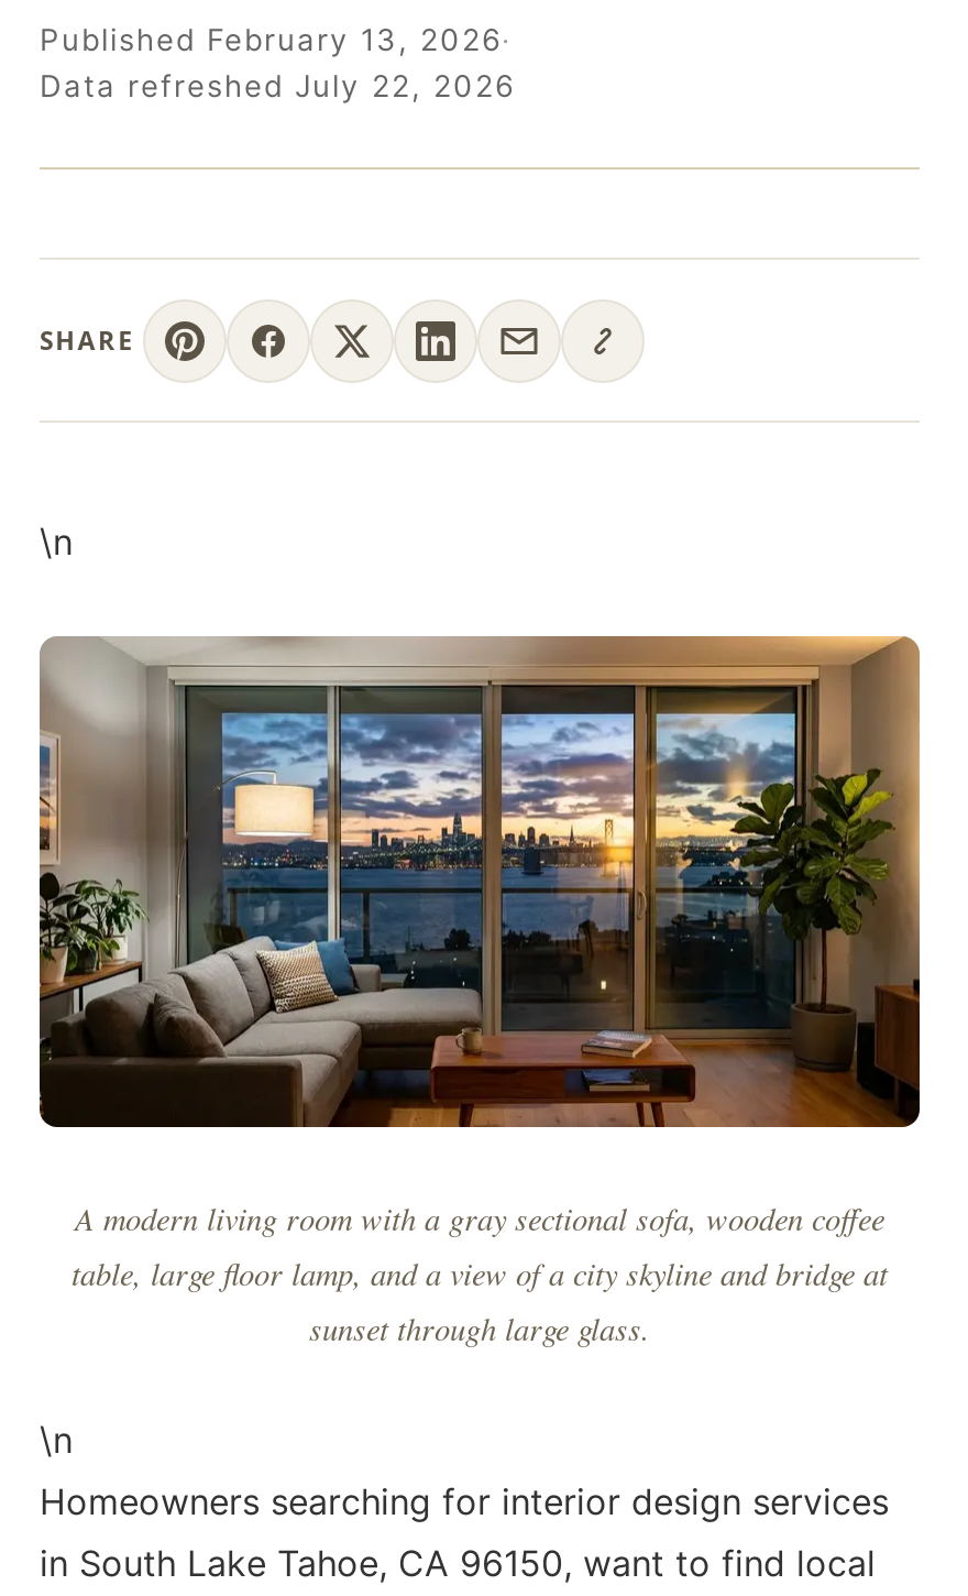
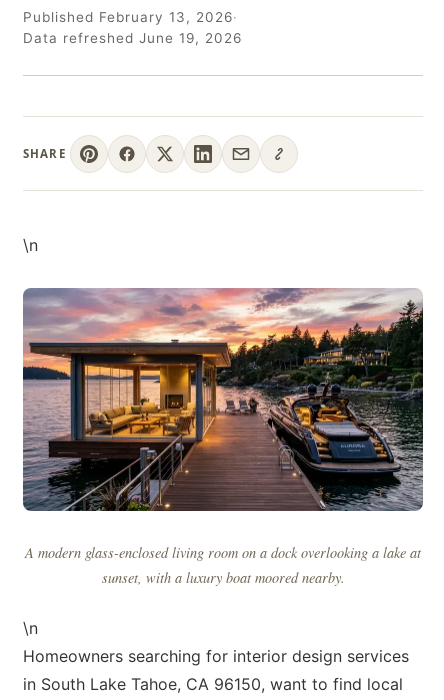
[40,68,515,103] Data refreshed July 22, 2026 -> [23,30,242,46] Data refreshed June 19, 2026
[37,636,922,1350] [image] | A modern living room with a gray sectional sofa, wooden coffee | table, large floor lamp, and a view of a city skyline and bridge at | sunset through large glass. -> [22,288,424,587] [image] | A modern glass-enclosed living room on a dock overlooking a lake at | sunset, with a luxury boat moored nearby.

